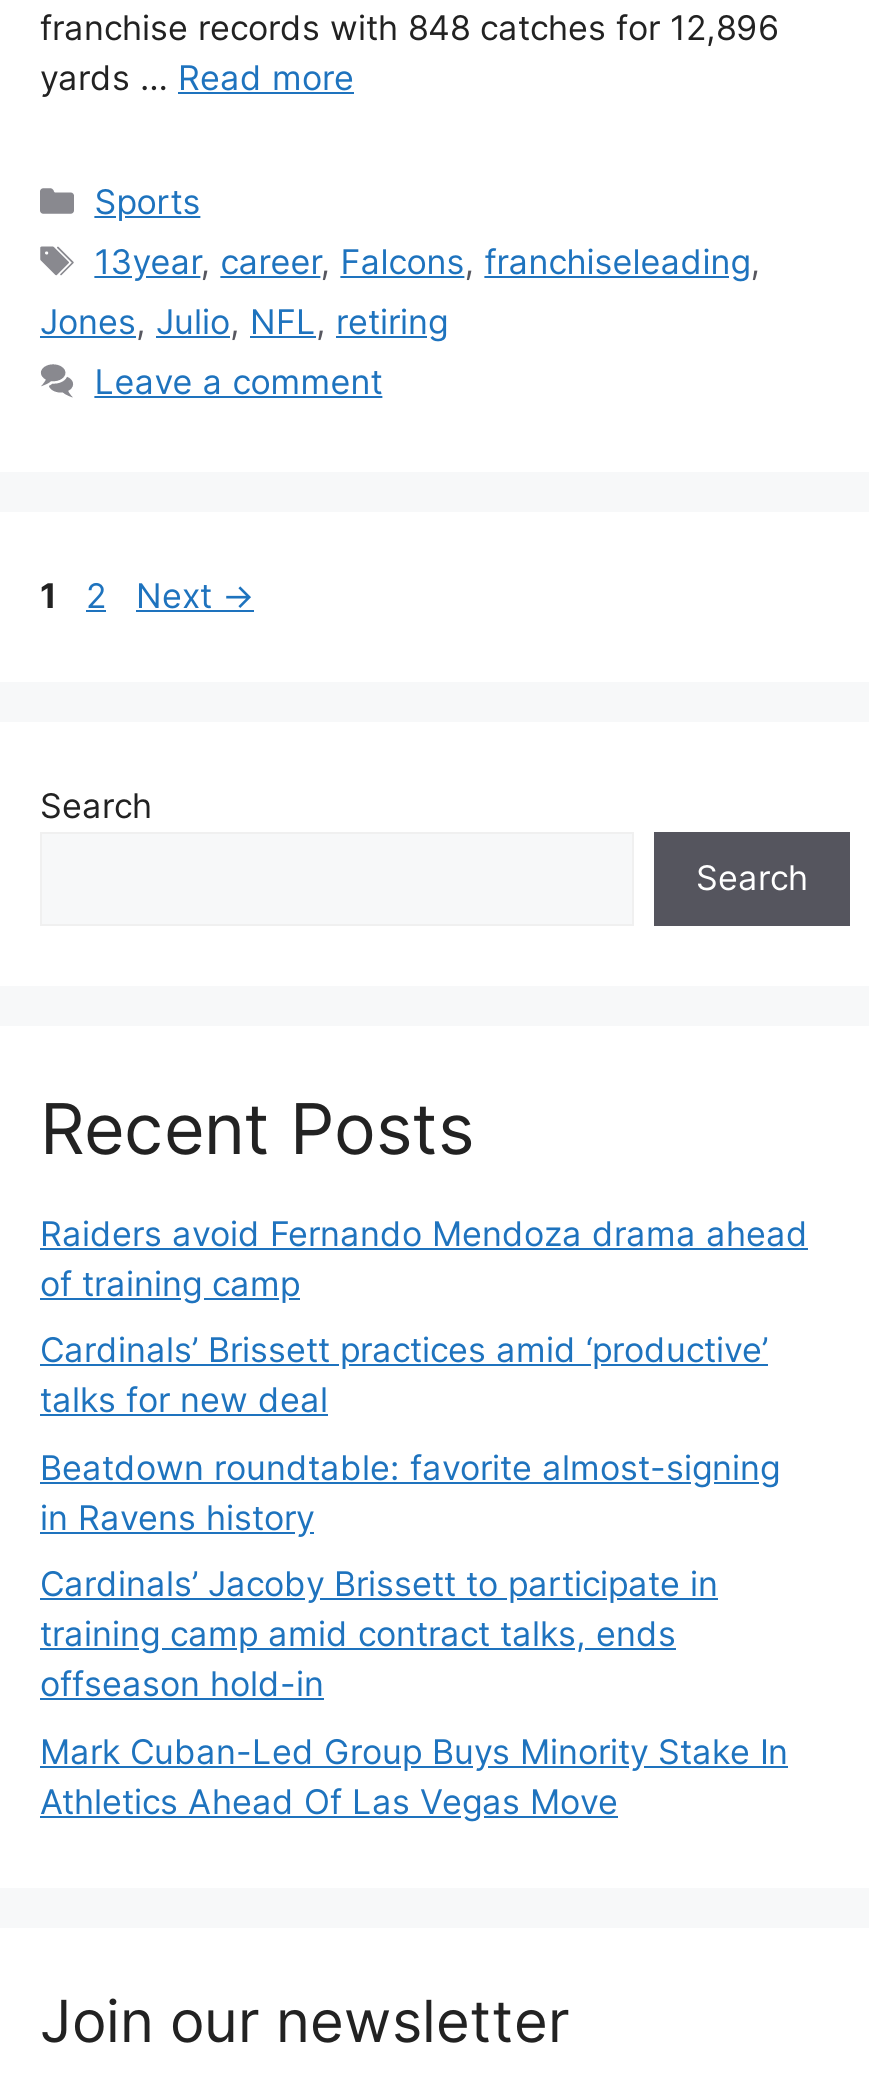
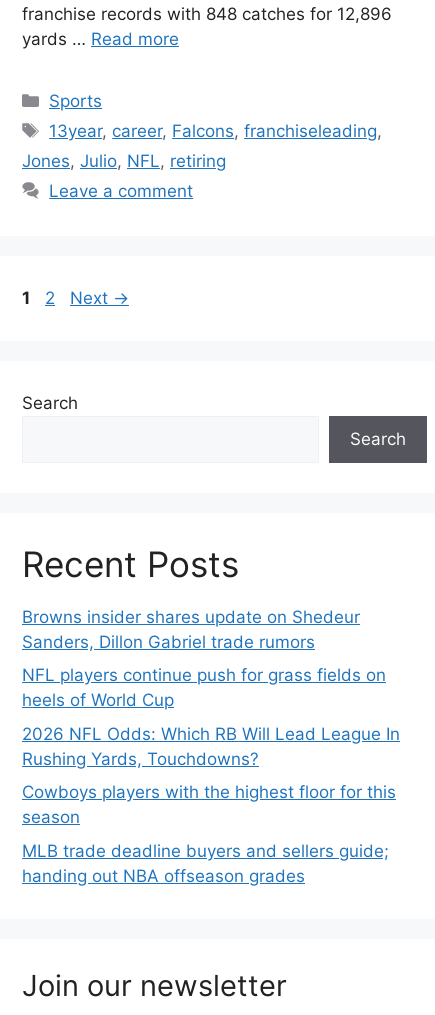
[40,1213,808,1303] Raiders avoid Fernando Mendoza drama ahead | of training camp -> [22,606,360,651] Browns insider shares update on Shedeur | Sanders, Dillon Gabriel trade rumors
[40,1330,768,1420] Cardinals’ Brissett practices amid ‘productive’ | talks for new deal -> [22,665,386,710] NFL players continue push for grass fields on | heels of World Cup
[40,1447,780,1537] Beatdown roundtable: favorite almost-signing | in Ravens history -> [22,723,400,768] 2026 NFL Odds: Which RB Will Lead League In | Rushing Yards, Touchdowns?
[40,1564,718,1704] Cardinals’ Jacoby Brissett to participate in | training camp amid contract talks, ends | offseason hold-in -> [22,782,396,827] Cowboys players with the highest floor for this | season
[40,1731,788,1821] Mark Cuban-Led Group Buys Minority Stake In | Athletics Ahead Of Las Vegas Move -> [22,840,389,885] MLB trade deadline buyers and sellers guide; | handing out NBA offseason grades

